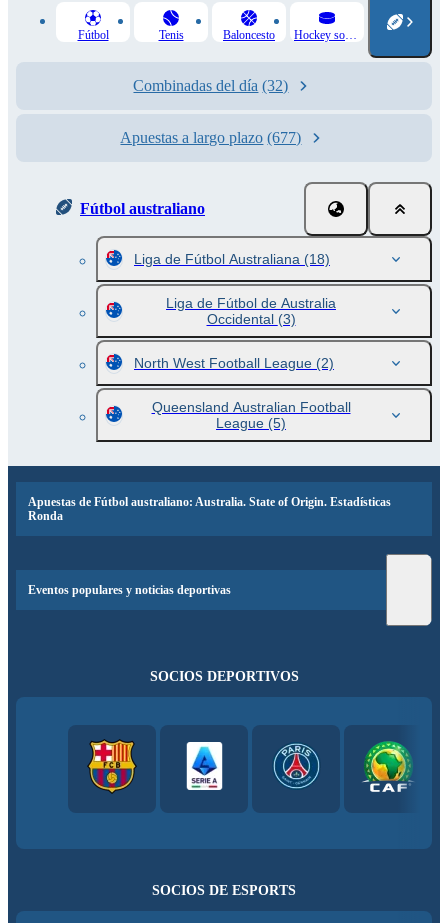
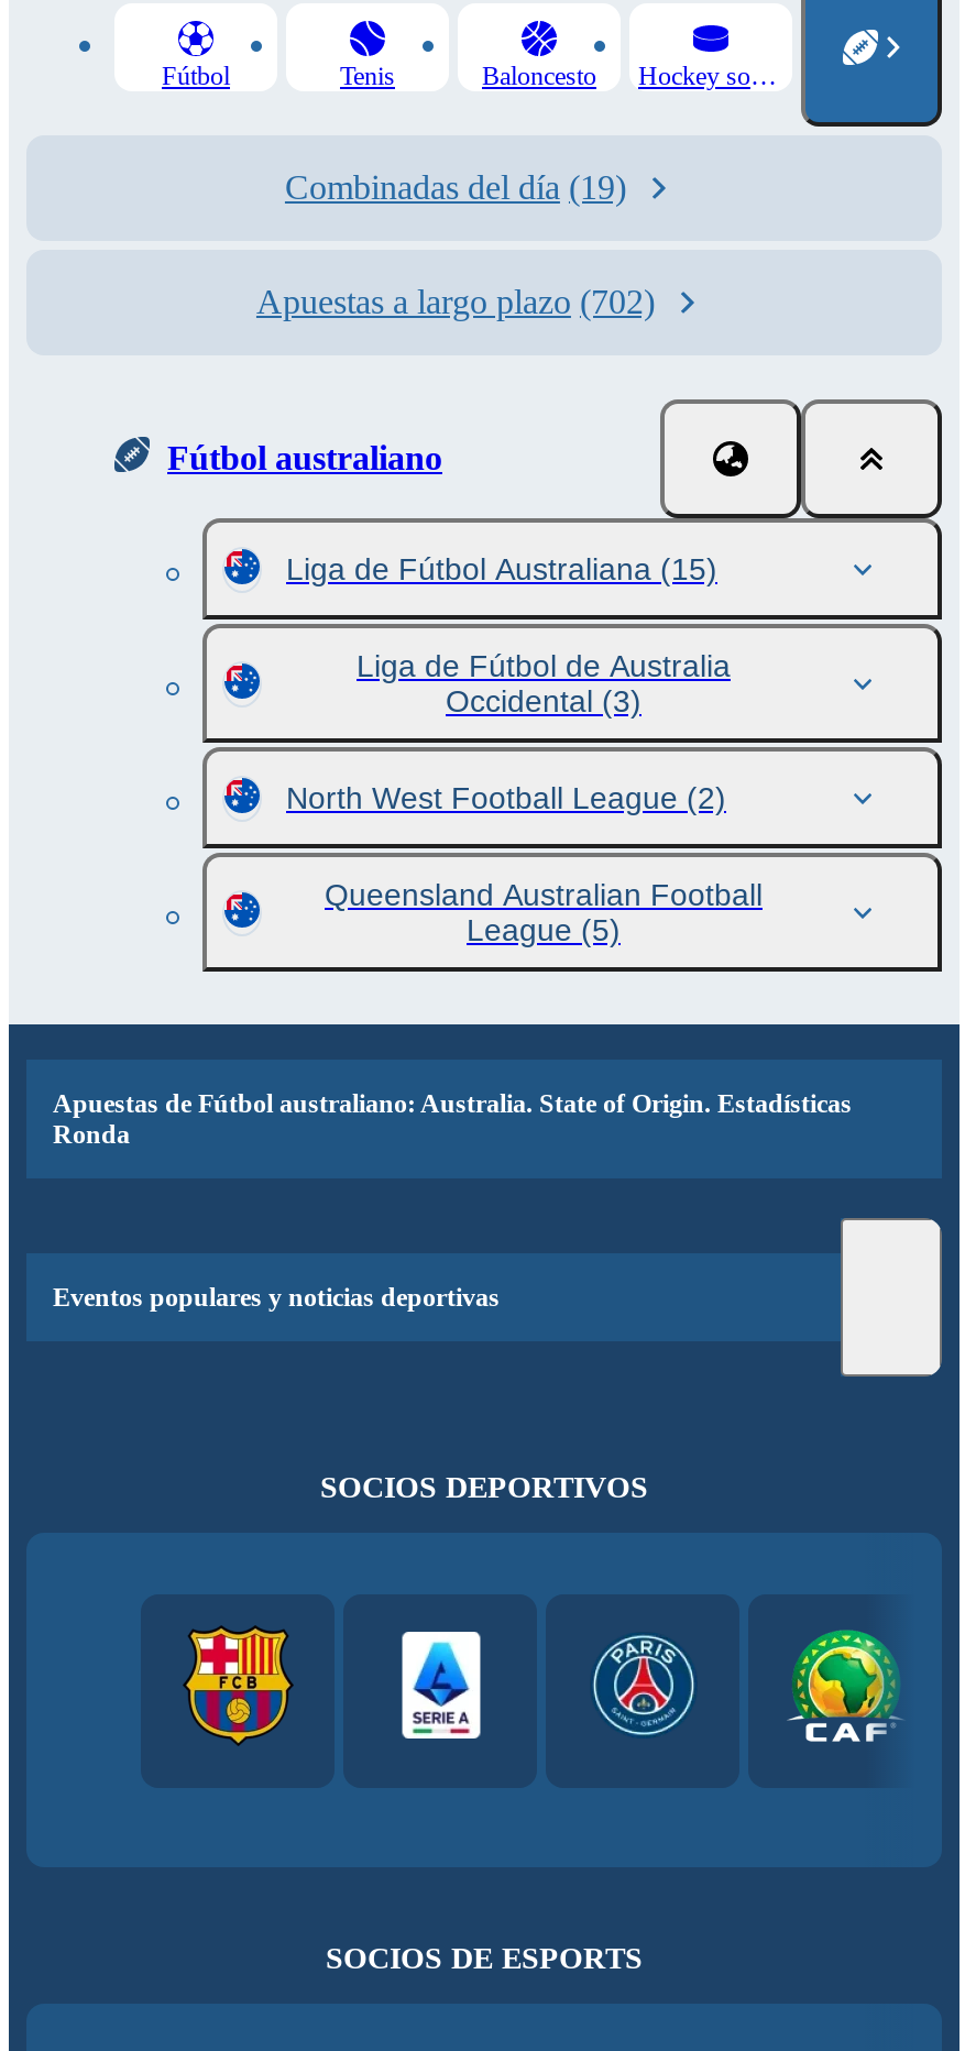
[133,77,288,94] Combinadas del día (32) -> [285,168,626,206] Combinadas del día (19)
[120,129,301,146] Apuestas a largo plazo (677) -> [256,283,655,320] Apuestas a largo plazo (702)
[134,251,330,267] Liga de Fútbol Australiana (18) -> [286,551,717,586] Liga de Fútbol Australiana (15)

